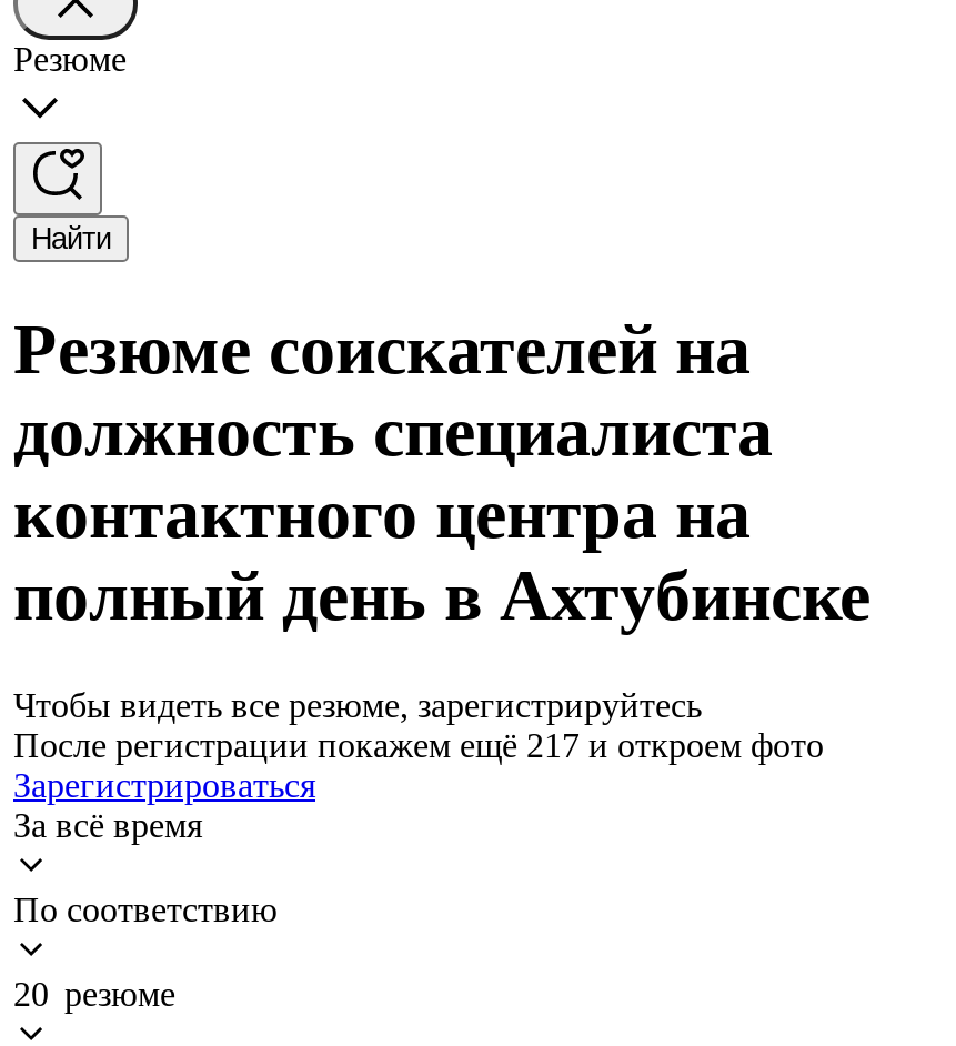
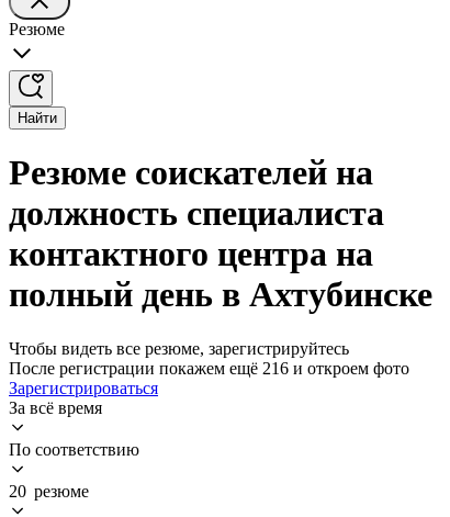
[13,726,824,764] После регистрации покажем ещё 217 и откроем фото -> [9,359,409,377] После регистрации покажем ещё 216 и откроем фото

